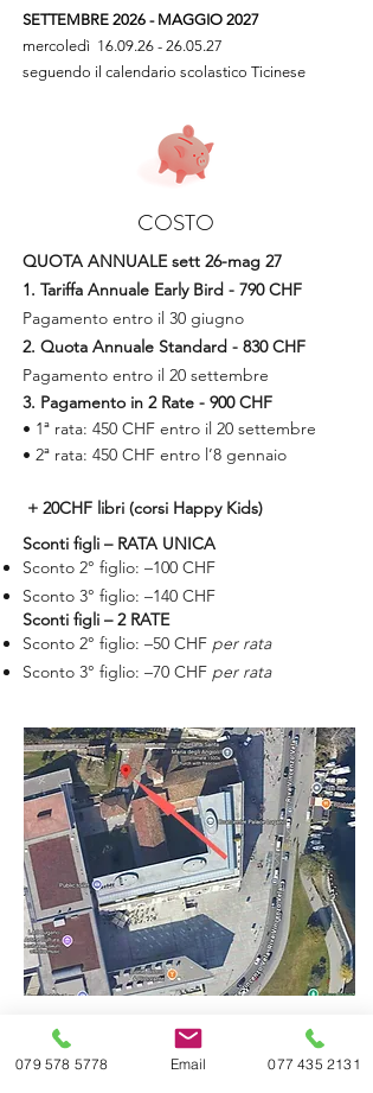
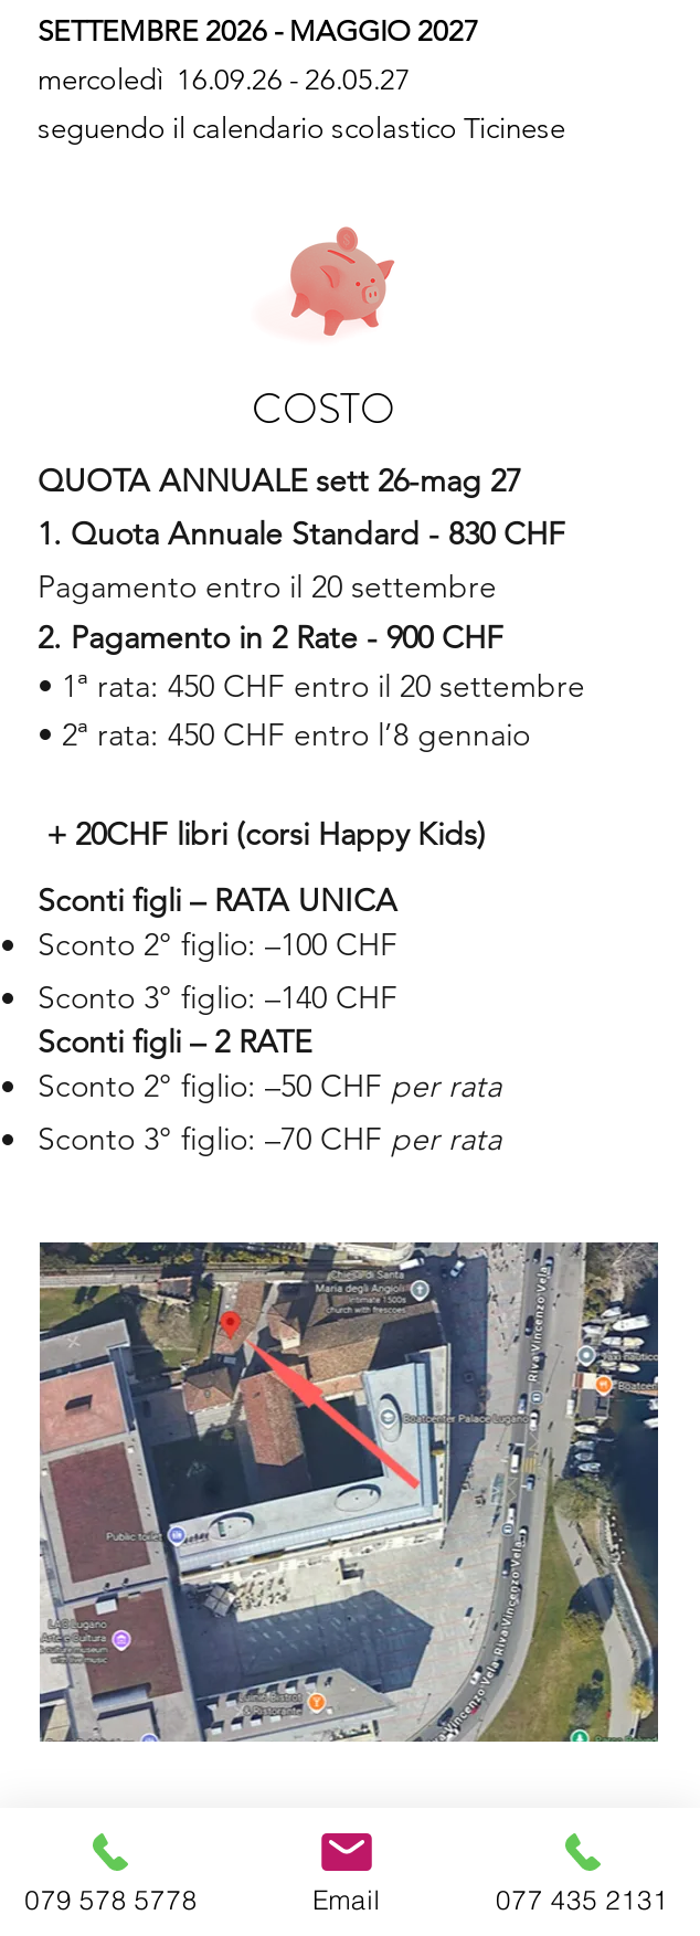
[22,279,306,357] 1. Tariffa Annuale Early Bird - 790 CHF | Pagamento entro il 30 giugno | 2. Quota Annuale Standard - 830 CHF -> [38,514,565,553] 1. Quota Annuale Standard - 830 CHF
[22,392,272,413] 3. Pagamento in 2 Rate - 900 CHF -> [38,617,503,657] 2. Pagamento in 2 Rate - 900 CHF
moved [21,725,358,998] -> [35,1238,662,1746]: [image]

